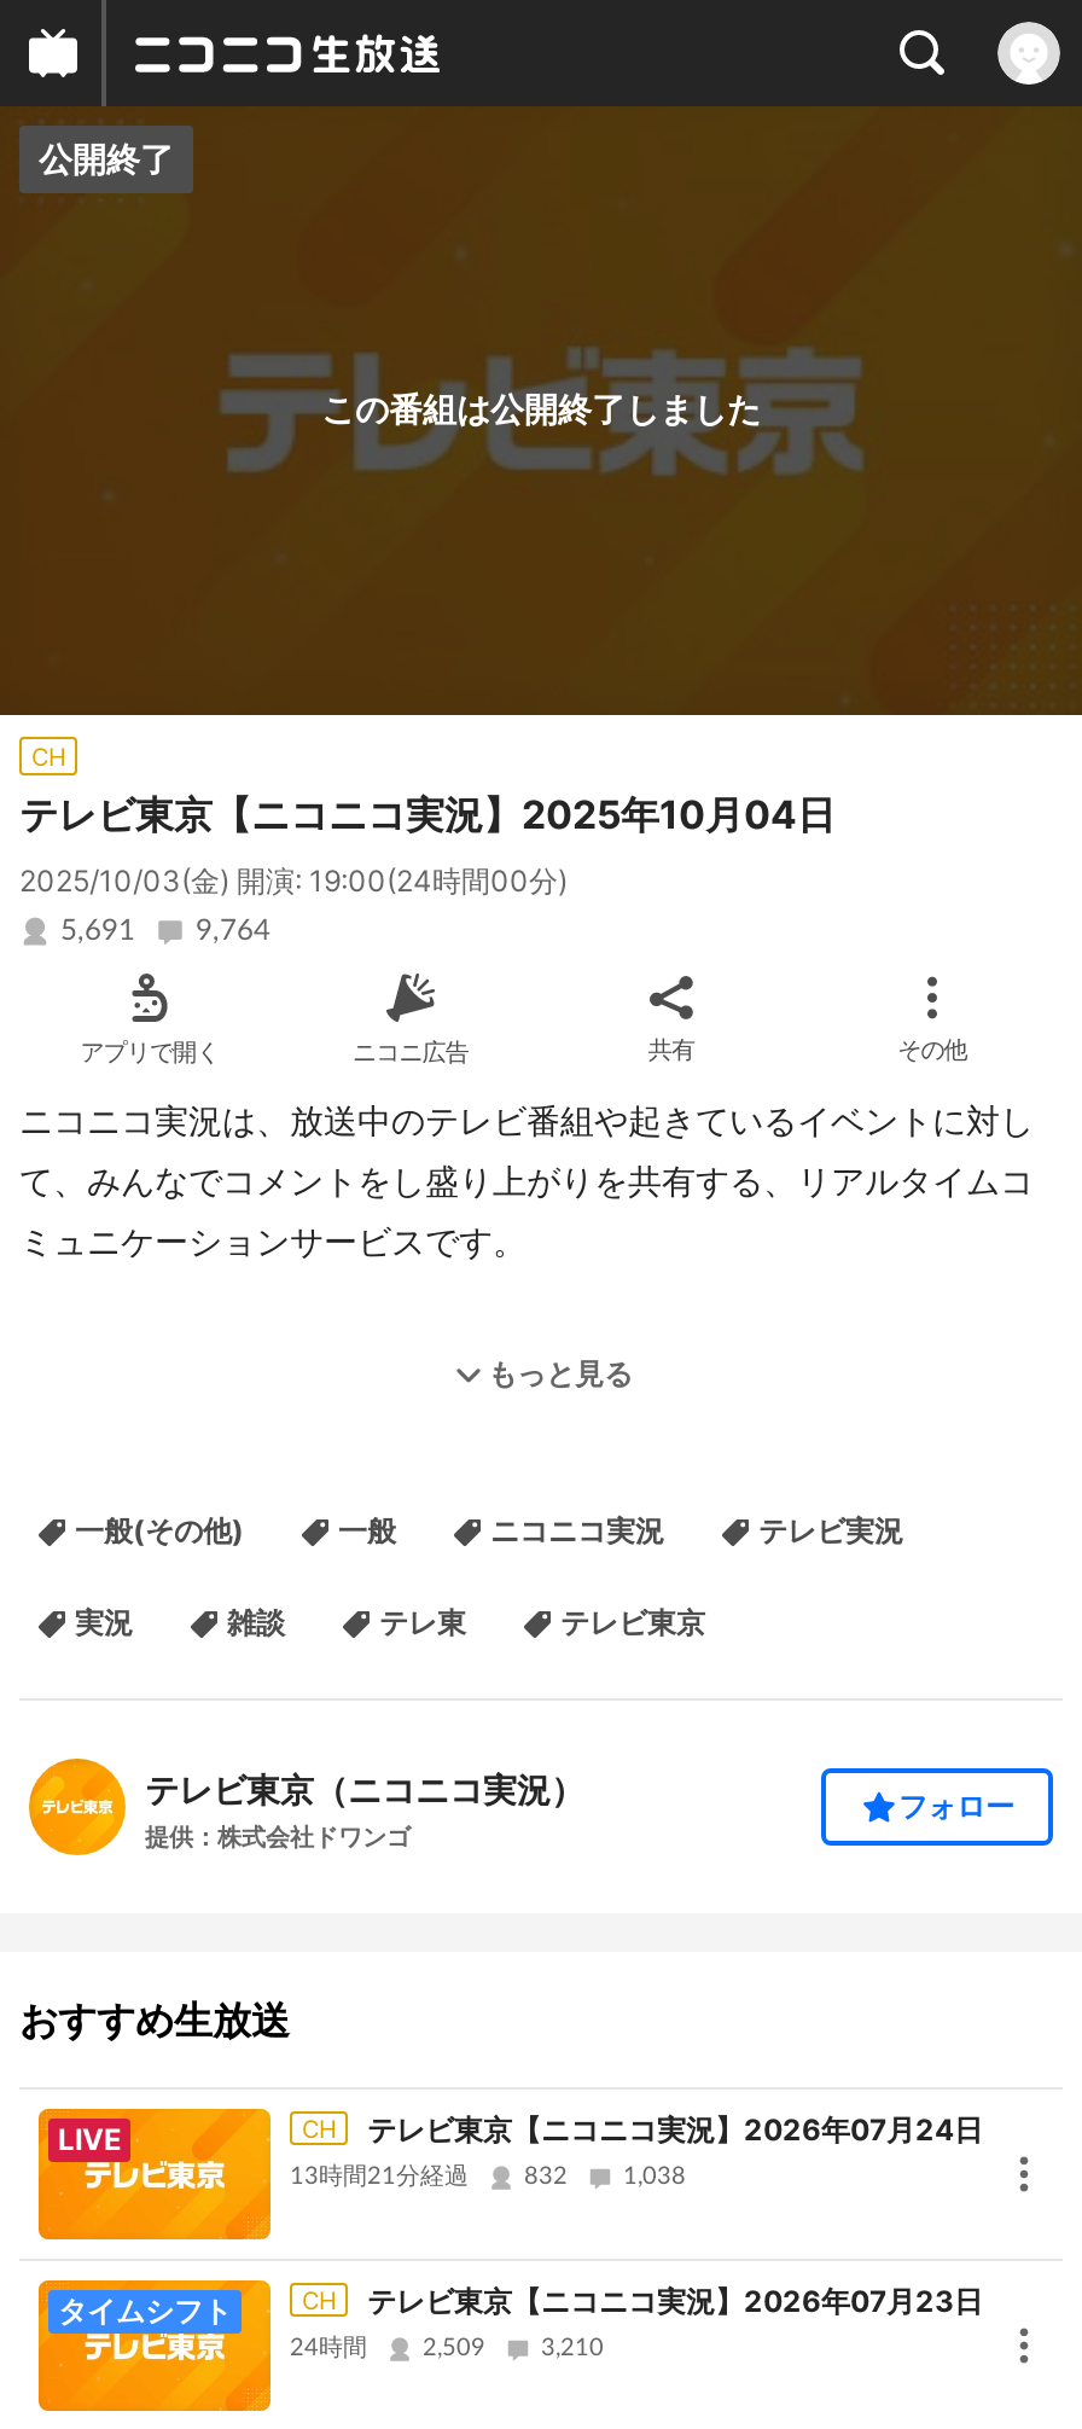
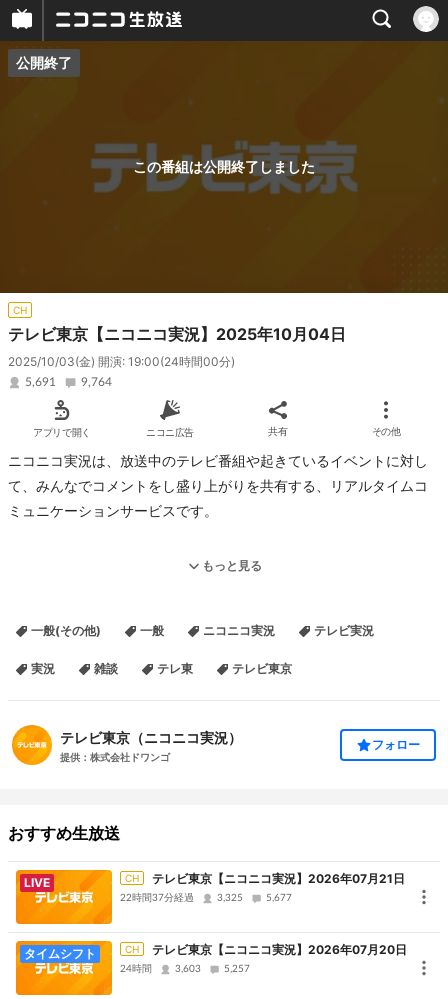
[367,2111,983,2147] テレビ東京【ニコニコ実況】2026年07月24日 -> [152,871,405,886] テレビ東京【ニコニコ実況】2026年07月21日
[290,2164,469,2188] 13時間21分経過 -> [120,893,194,903] 22時間37分経過
[524,2165,568,2189] 832 -> [217,893,243,903] 3,325
[623,2165,686,2189] 1,038 -> [266,893,292,903] 5,677
[367,2282,983,2318] テレビ東京【ニコニコ実況】2026年07月23日 -> [152,942,407,957] テレビ東京【ニコニコ実況】2026年07月20日
[423,2336,485,2361] 2,509 -> [175,964,201,974] 3,603
[541,2336,604,2361] 3,210 -> [224,964,250,974] 5,257

